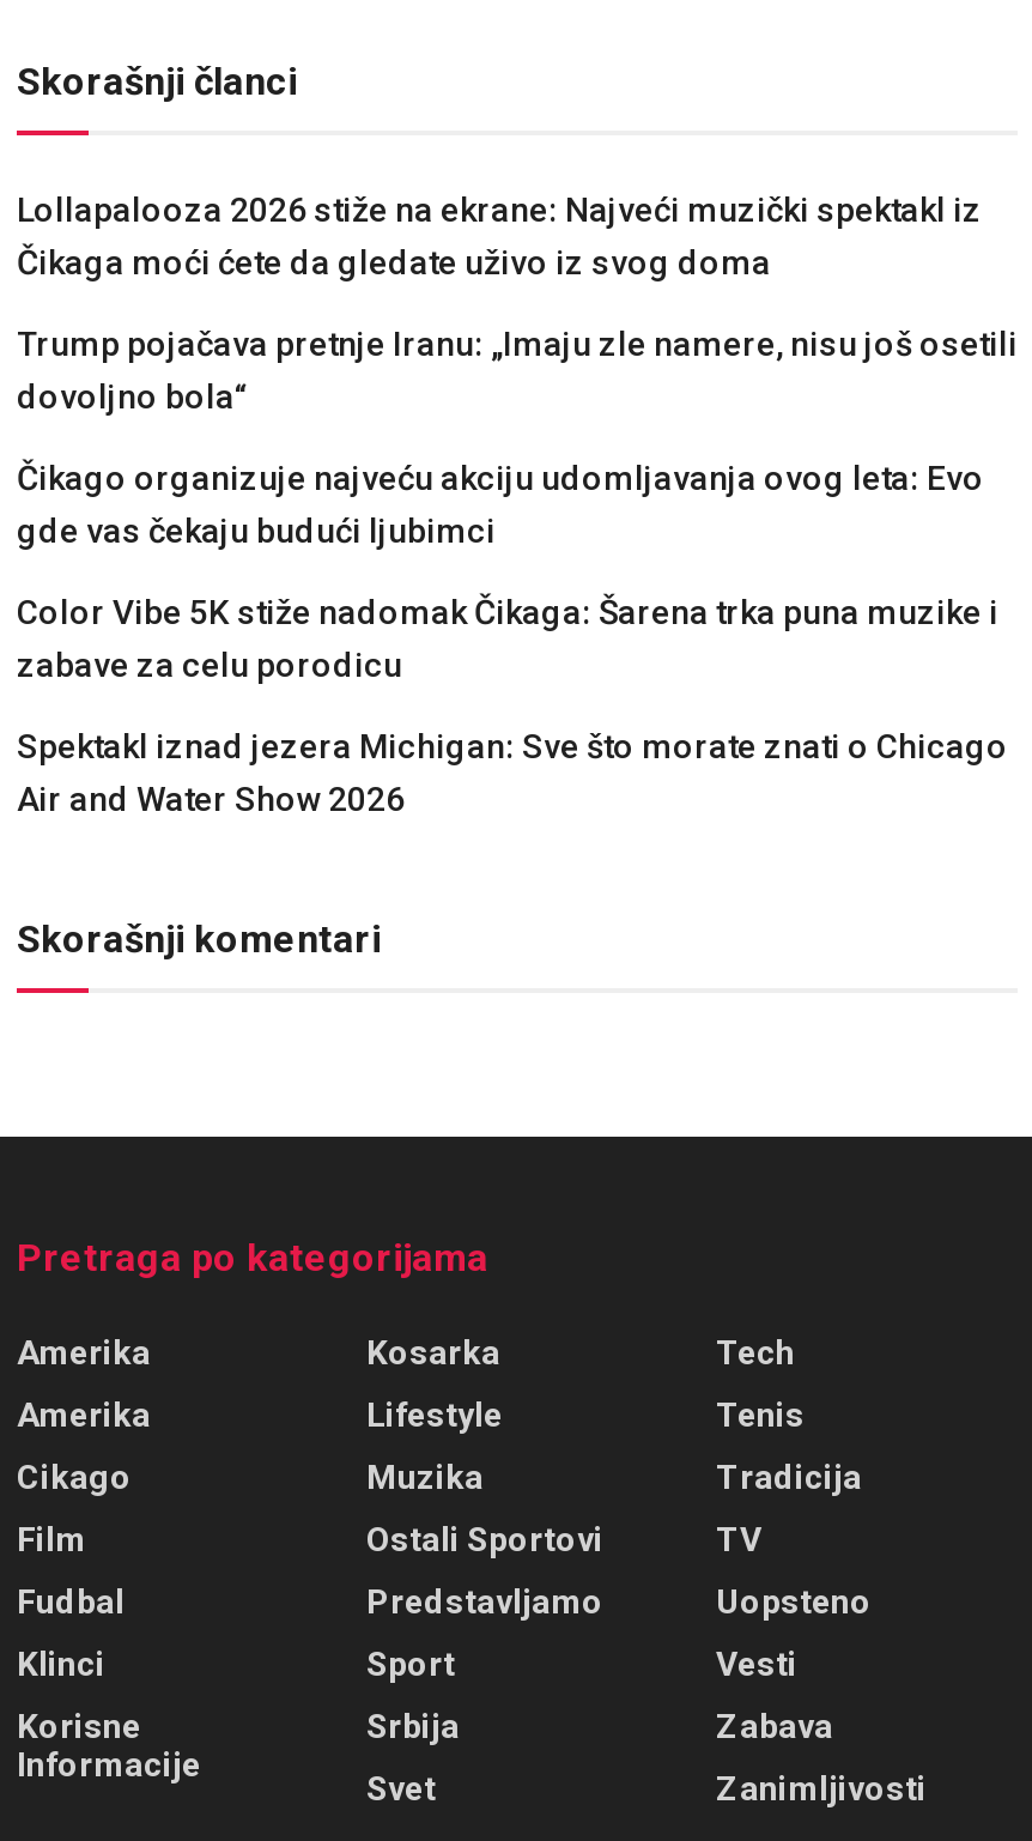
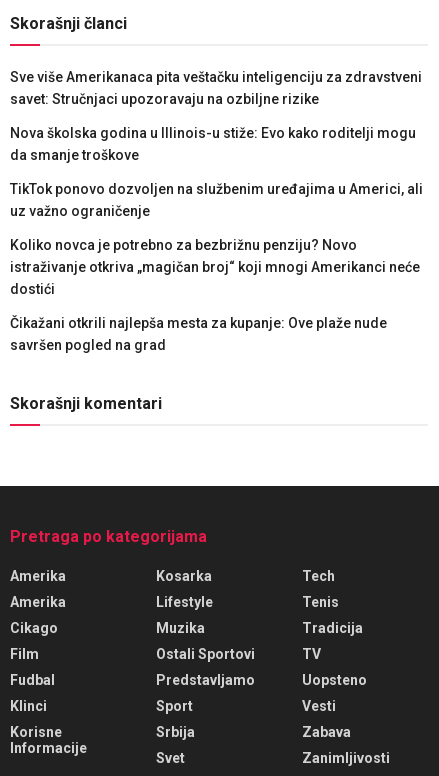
[17,190,982,281] Lollapalooza 2026 stiže na ekrane: Najveći muzički spektakl iz | Čikaga moći ćete da gledate uživo iz svog doma -> [10,69,422,107] Sve više Amerikanaca pita veštačku inteligenciju za zdravstveni | savet: Stručnjaci upozoravaju na ozbiljne rizike
[17,324,1018,415] Trump pojačava pretnje Iranu: „Imaju zle namere, nisu još osetili | dovoljno bola“ -> [10,125,416,163] Nova školska godina u Illinois-u stiže: Evo kako roditelji mogu | da smanje troškove
[17,459,984,550] Čikago organizuje najveću akciju udomljavanja ovog leta: Evo | gde vas čekaju budući ljubimci -> [10,181,423,219] TikTok ponovo dozvoljen na službenim uređajima u Americi, ali | uz važno ograničenje
[17,593,998,684] Color Vibe 5K stiže nadomak Čikaga: Šarena trka puna muzike i | zabave za celu porodicu -> [10,237,420,297] Koliko novca je potrebno za bezbrižnu penziju? Novo | istraživanje otkriva „magičan broj“ koji mnogi Amerikanci neće | dostići
[17,727,1008,818] Spektakl iznad jezera Michigan: Sve što morate znati o Chicago | Air and Water Show 2026 -> [10,315,387,353] Čikažani otkrili najlepša mesta za kupanje: Ove plaže nude | savršen pogled na grad

